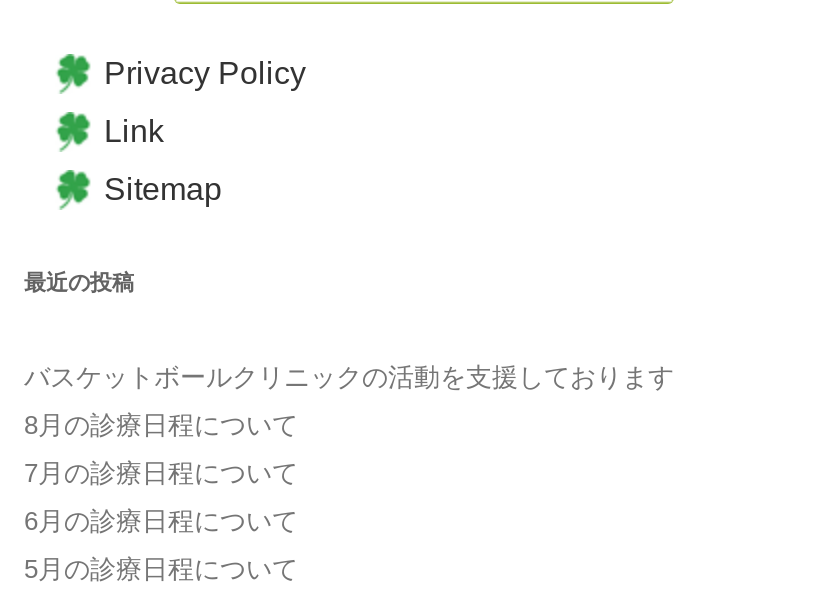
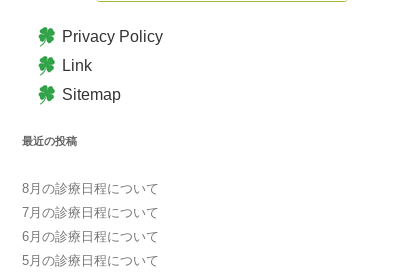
[24,363,674,393] バスケットボールクリニックの活動を支援しております -> none

